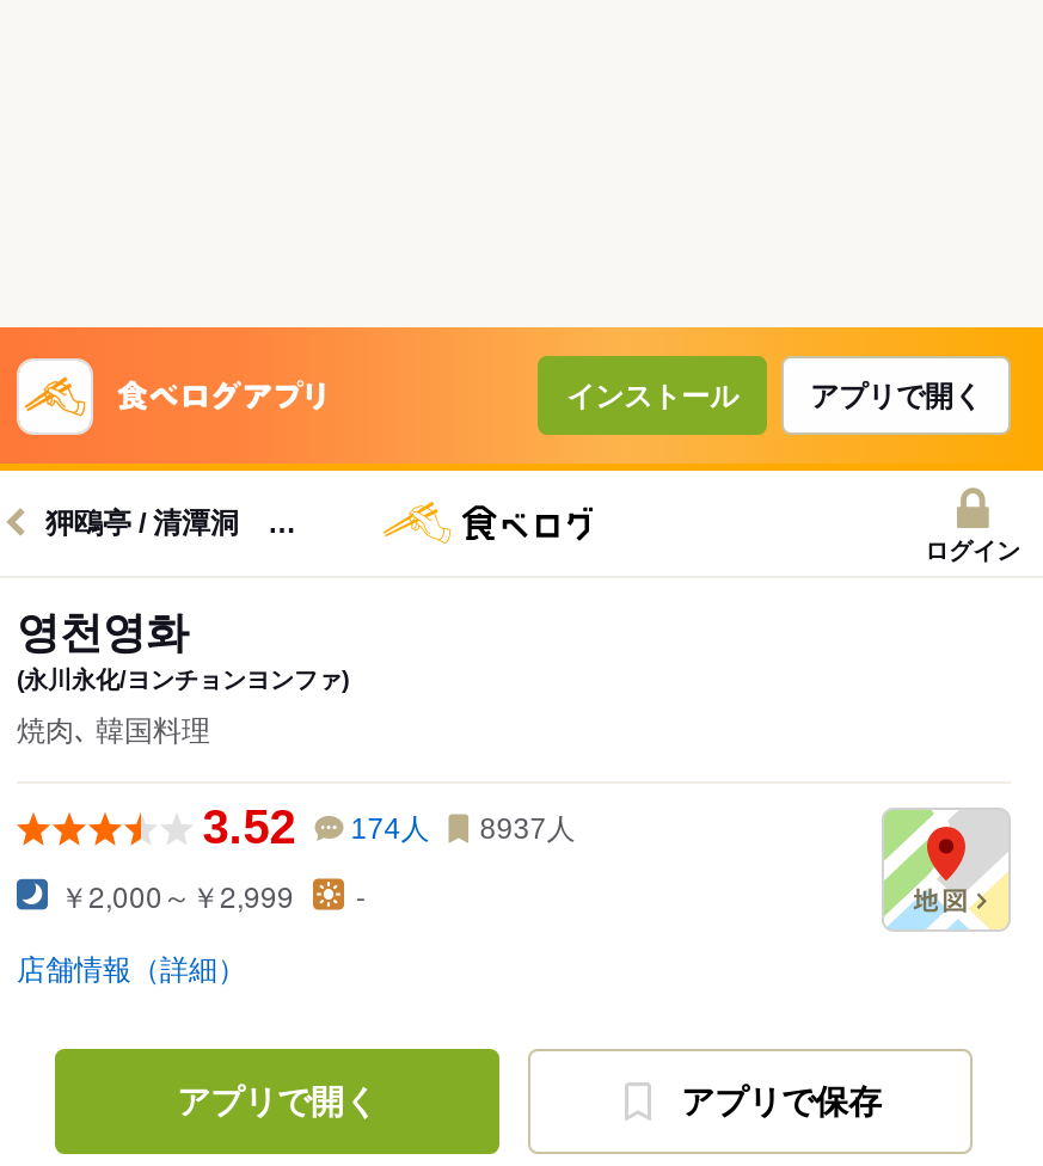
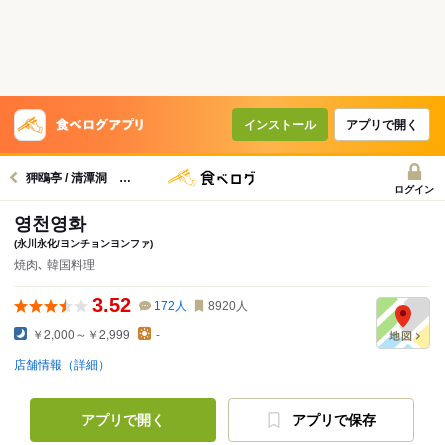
[351,812,430,846] 174人 -> [154,299,187,313] 172人
[480,812,575,846] 8937人 -> [208,299,248,313] 8920人

